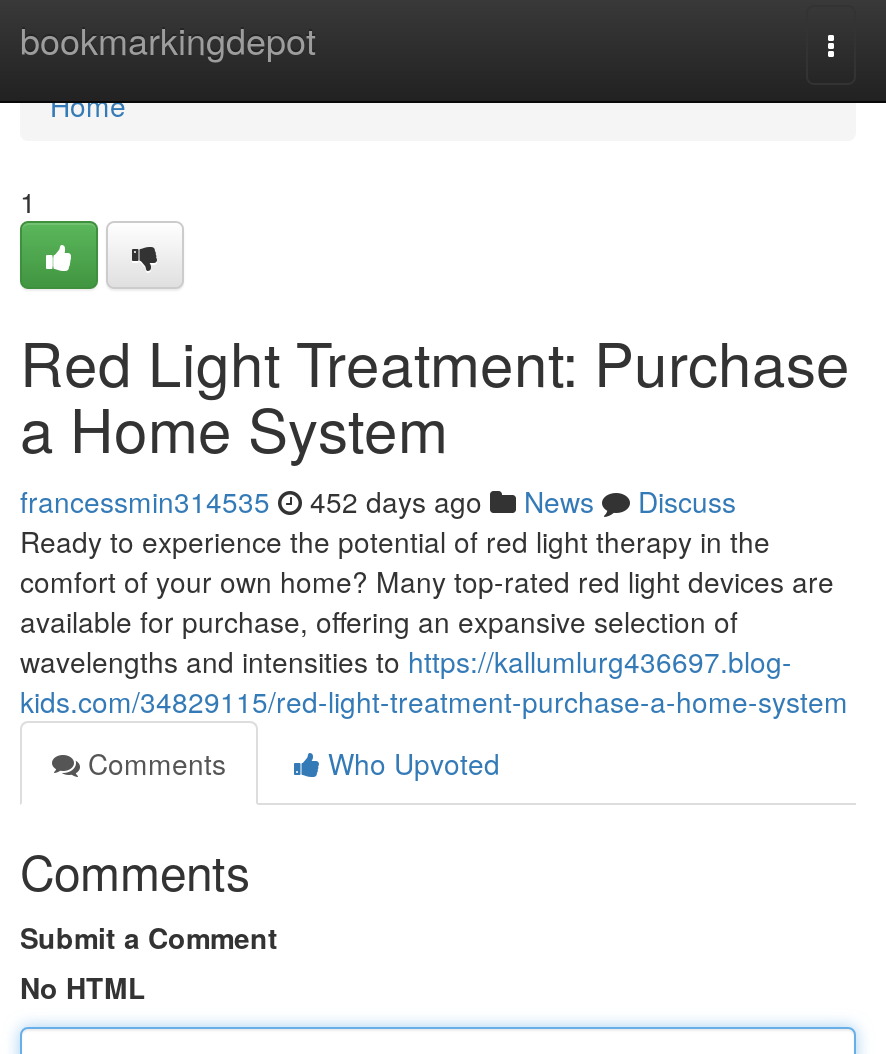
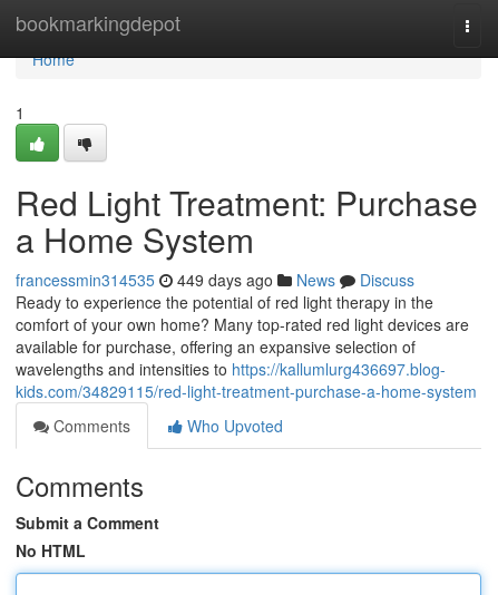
[20,481,736,521] francessmin314535 452 days ago News Discuss -> [16,269,414,291] francessmin314535 449 days ago News Discuss

